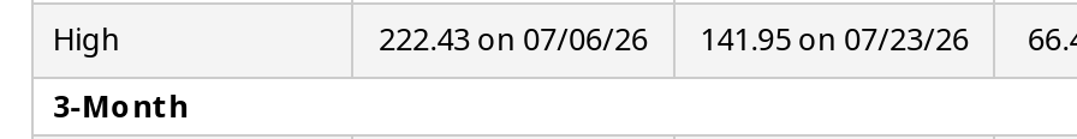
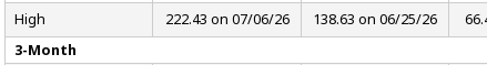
[700,19,969,60] 141.95 on 07/23/26 -> [313,10,437,29] 138.63 on 06/25/26

